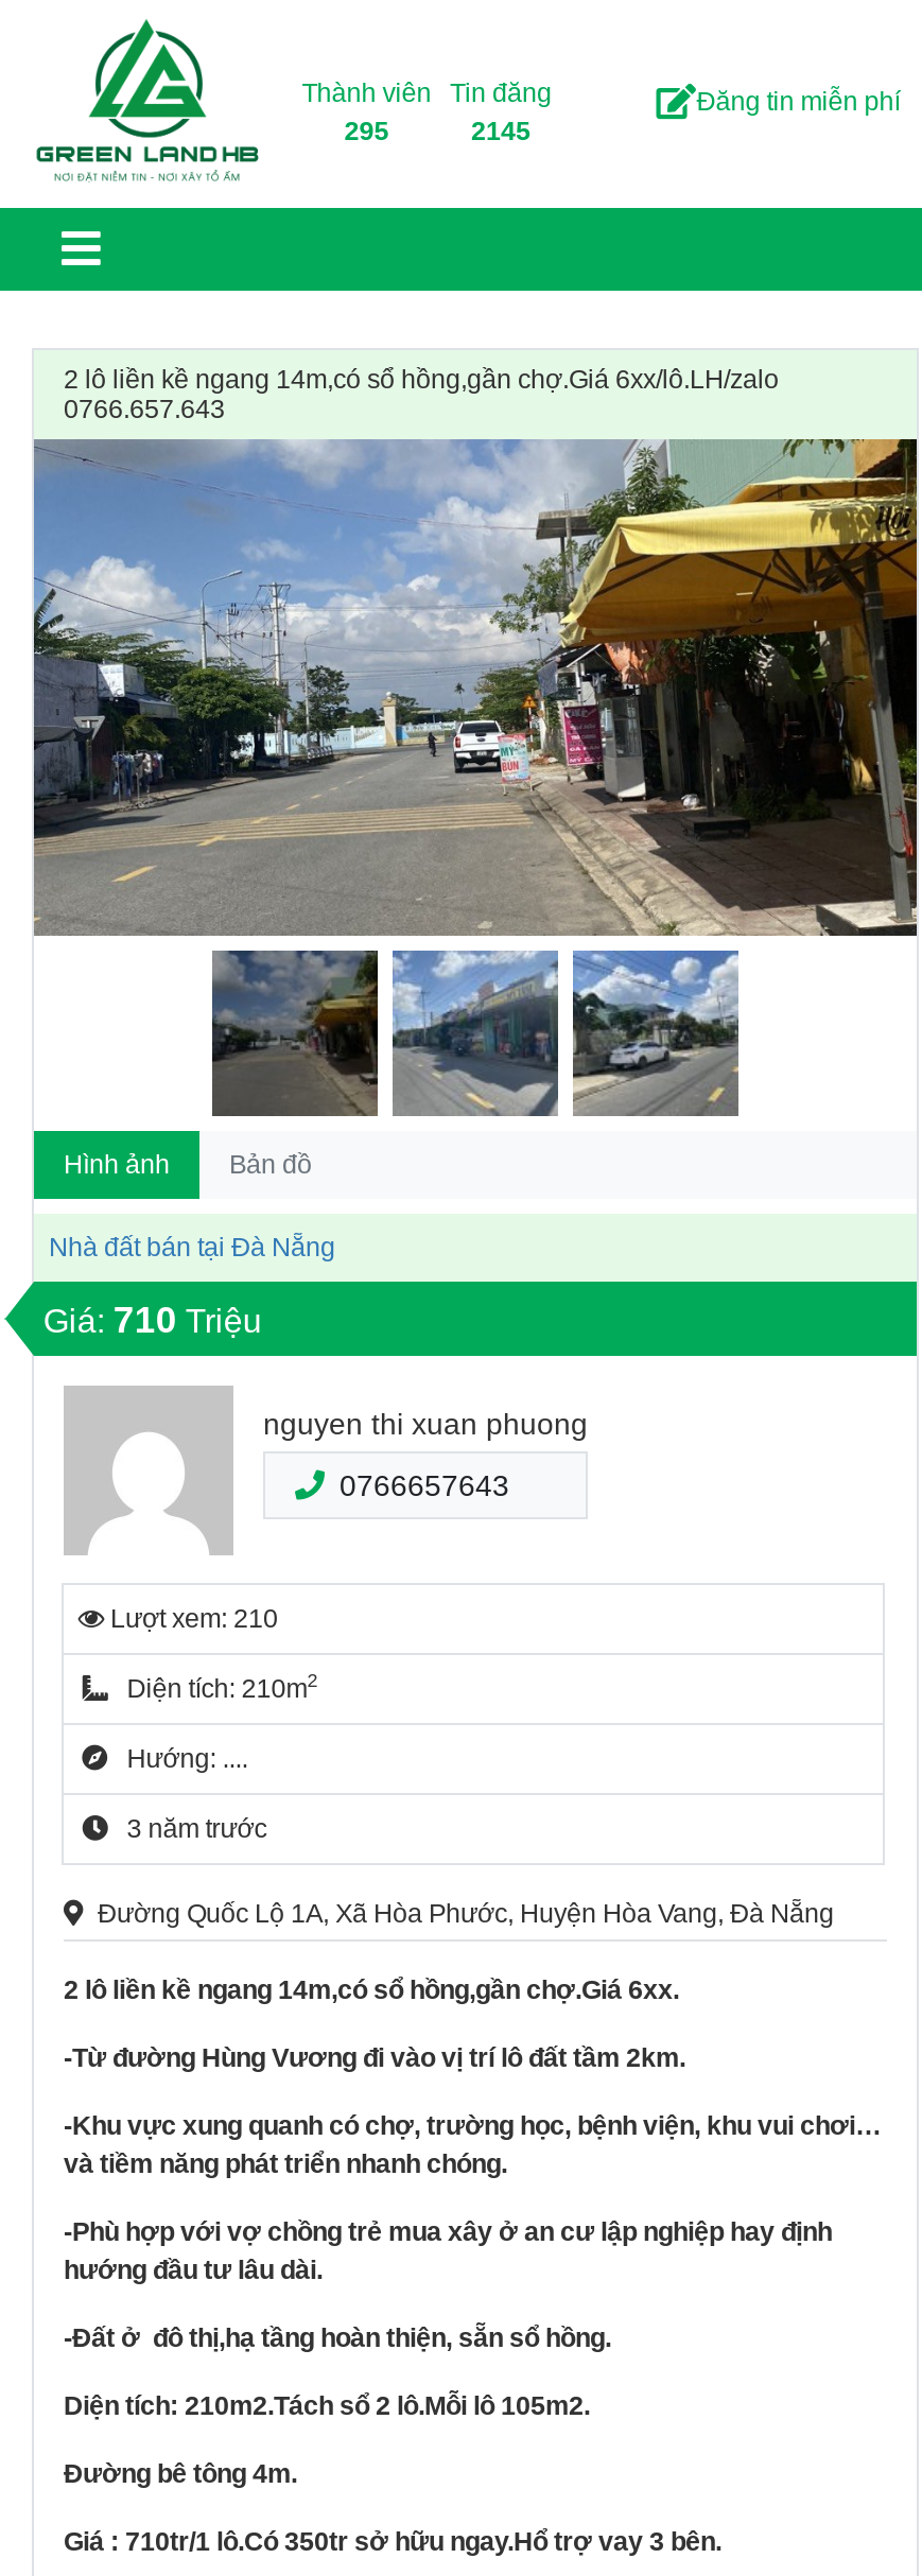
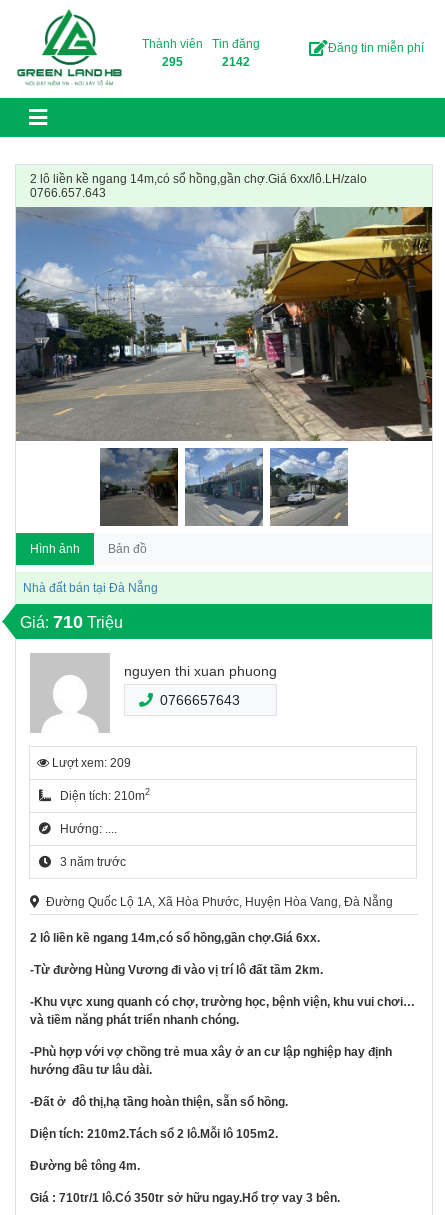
[471,117,530,146] 2145 -> [222,55,250,69] 2142
[104,1604,278,1634] Lượt xem: 210 -> [49,756,131,770] Lượt xem: 209

